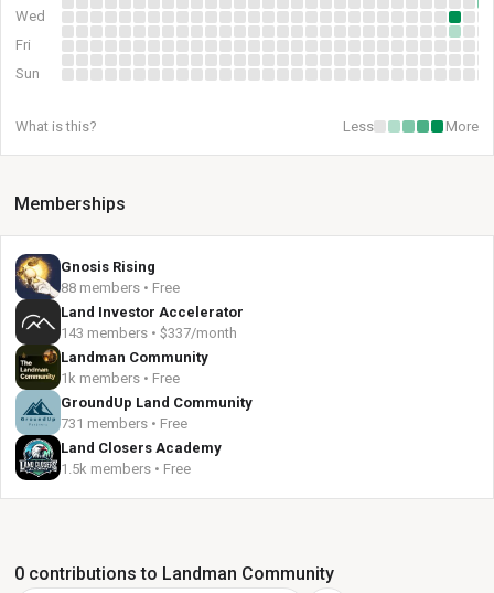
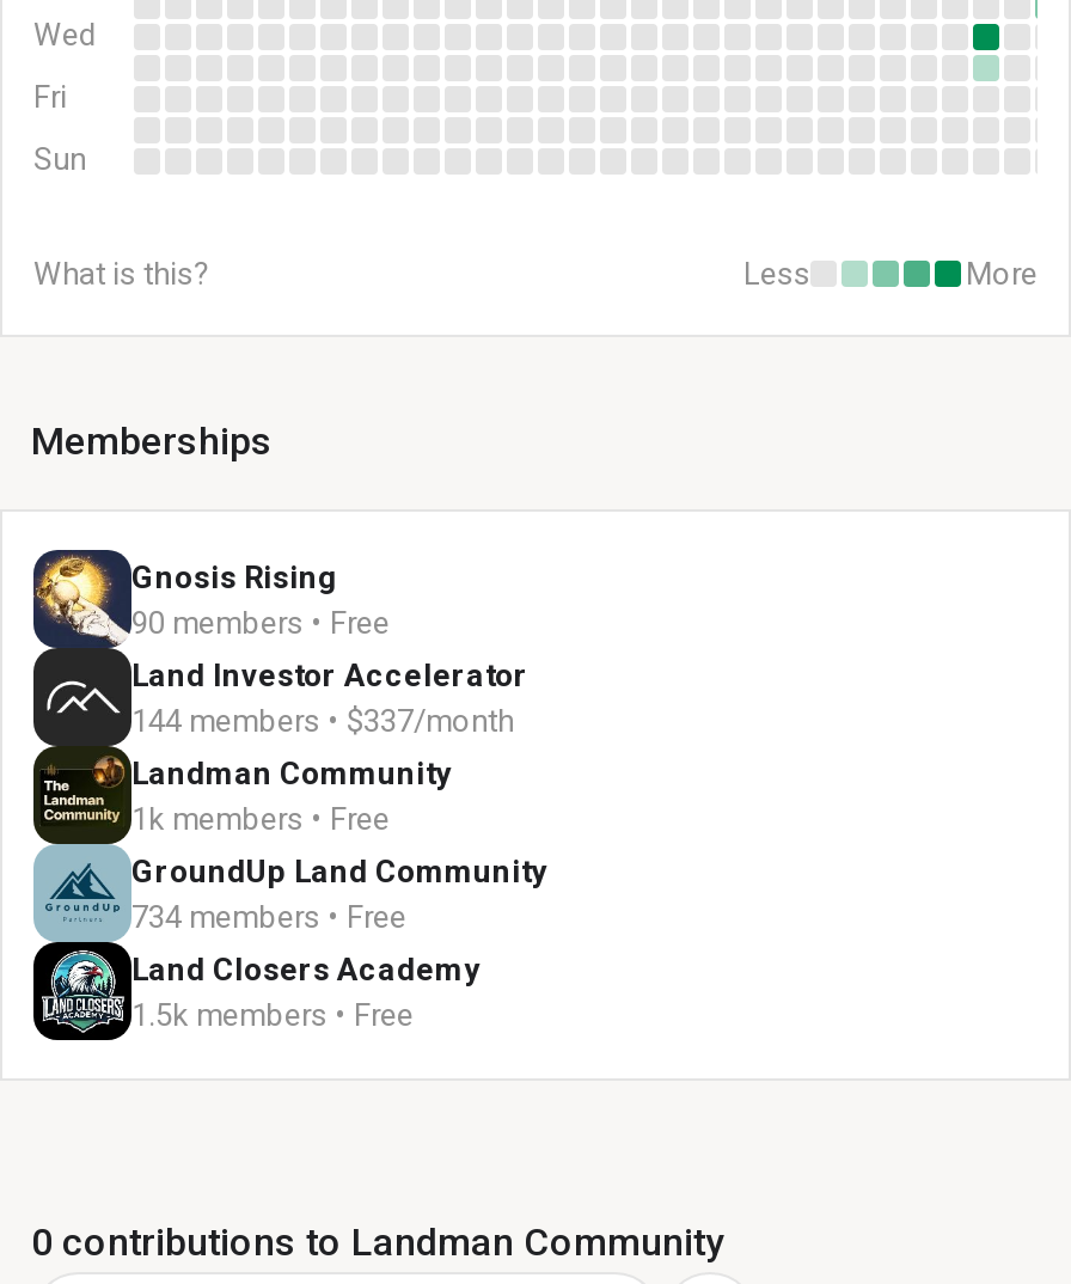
[61,279,180,296] 88 members • Free -> [131,605,390,641] 90 members • Free
[61,325,237,341] 143 members • $337/month -> [131,703,514,739] 144 members • $337/month
[61,415,187,432] 731 members • Free -> [131,899,406,935] 734 members • Free

